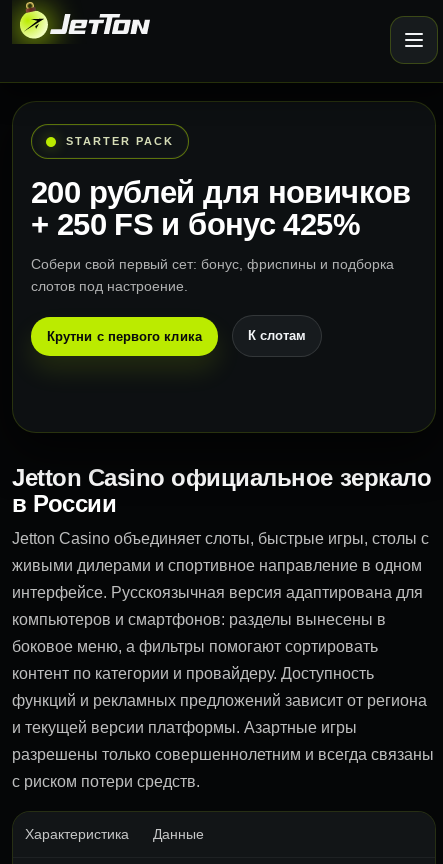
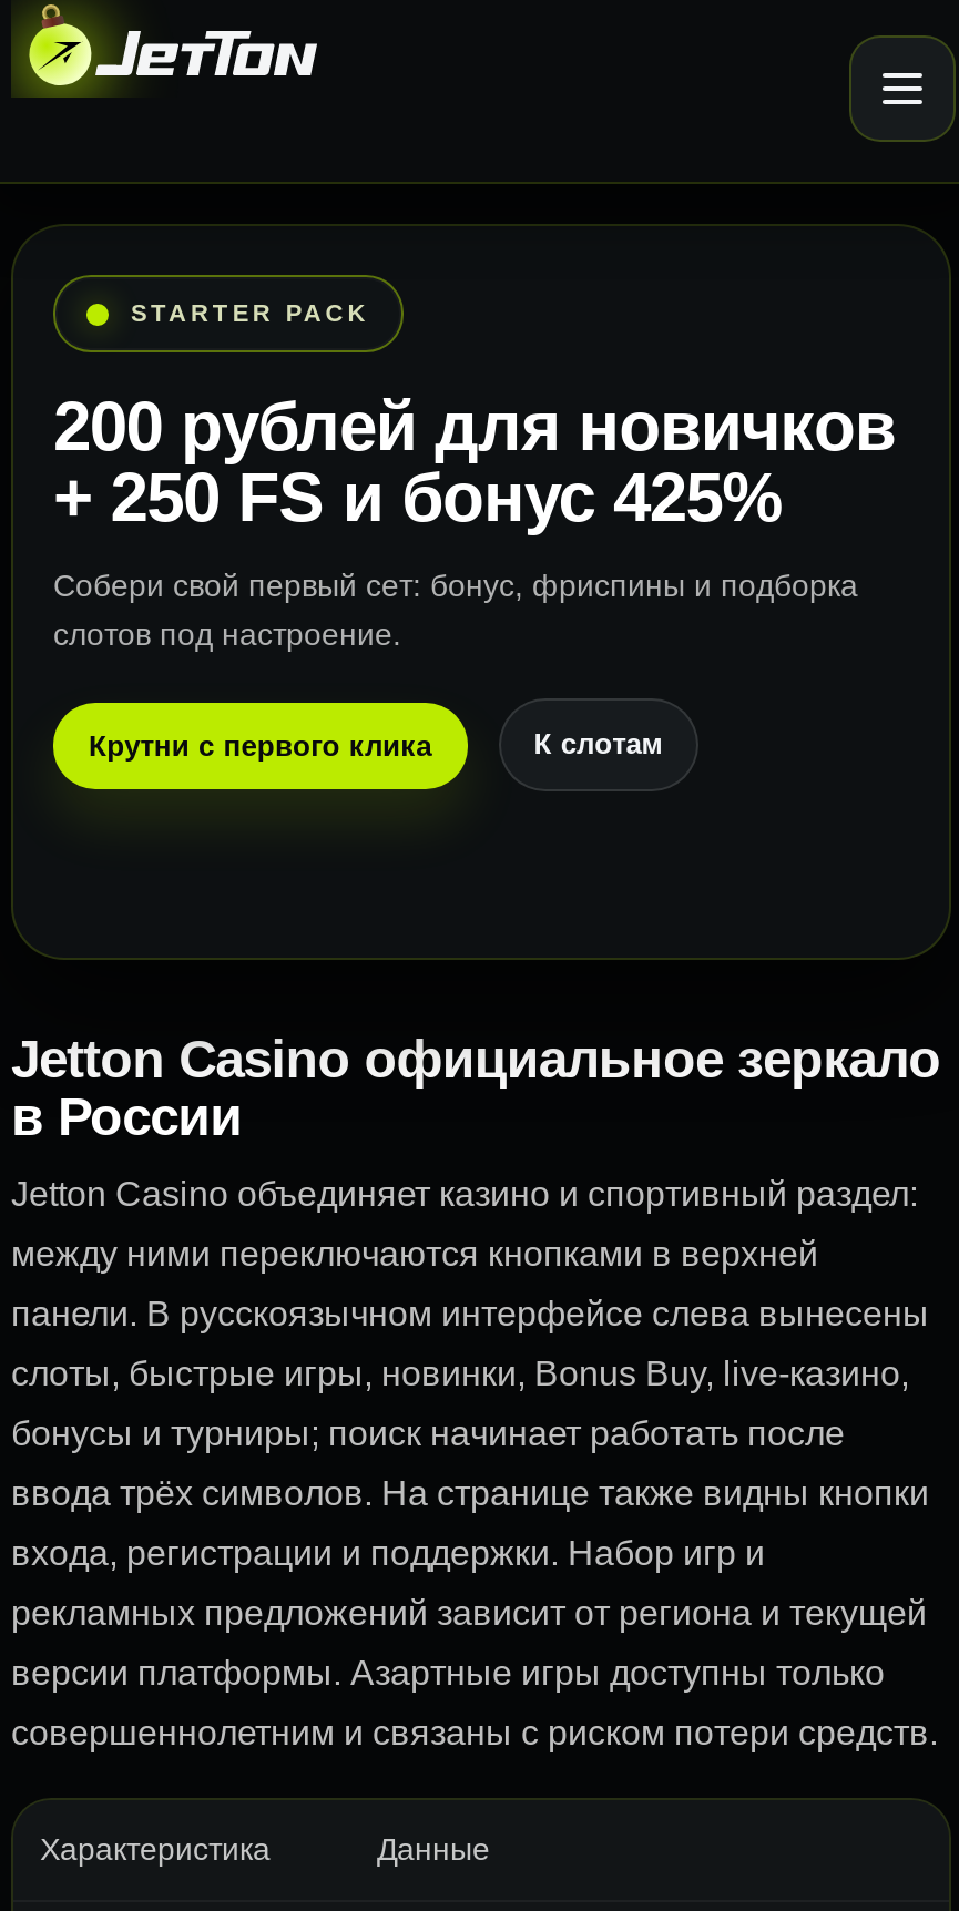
[12,530,429,547] Jetton Casino объединяет слоты, быстрые игры, столы с -> [11,1175,918,1213] Jetton Casino объединяет казино и спортивный раздел:
[12,557,422,574] живыми дилерами и спортивное направление в одном -> [11,1235,818,1273] между ними переключаются кнопками в верхней
[12,584,423,601] интерфейсе. Русскоязычная версия адаптирована для -> [11,1295,929,1332] панели. В русскоязычном интерфейсе слева вынесены
[12,611,386,628] компьютеров и смартфонов: разделы вынесены в -> [11,1355,909,1392] слоты, быстрые игры, новинки, Bonus Buy, live-казино,
[12,638,378,655] боковое меню, а фильтры помогают сортировать -> [11,1414,845,1452] бонусы и турниры; поиск начинает работать после
[12,665,374,682] контент по категории и провайдеру. Доступность -> [11,1474,929,1512] ввода трёх символов. На странице также видны кнопки
[12,692,427,709] функций и рекламных предложений зависит от региона -> [11,1534,765,1572] входа, регистрации и поддержки. Набор игр и
[12,719,357,736] и текущей версии платформы. Азартные игры -> [11,1594,927,1632] рекламных предложений зависит от региона и текущей
[12,746,434,763] разрешены только совершеннолетним и всегда связаны -> [11,1654,885,1692] версии платформы. Азартные игры доступны только
[12,773,200,790] с риском потери средств. -> [11,1714,938,1751] совершеннолетним и связаны с риском потери средств.

